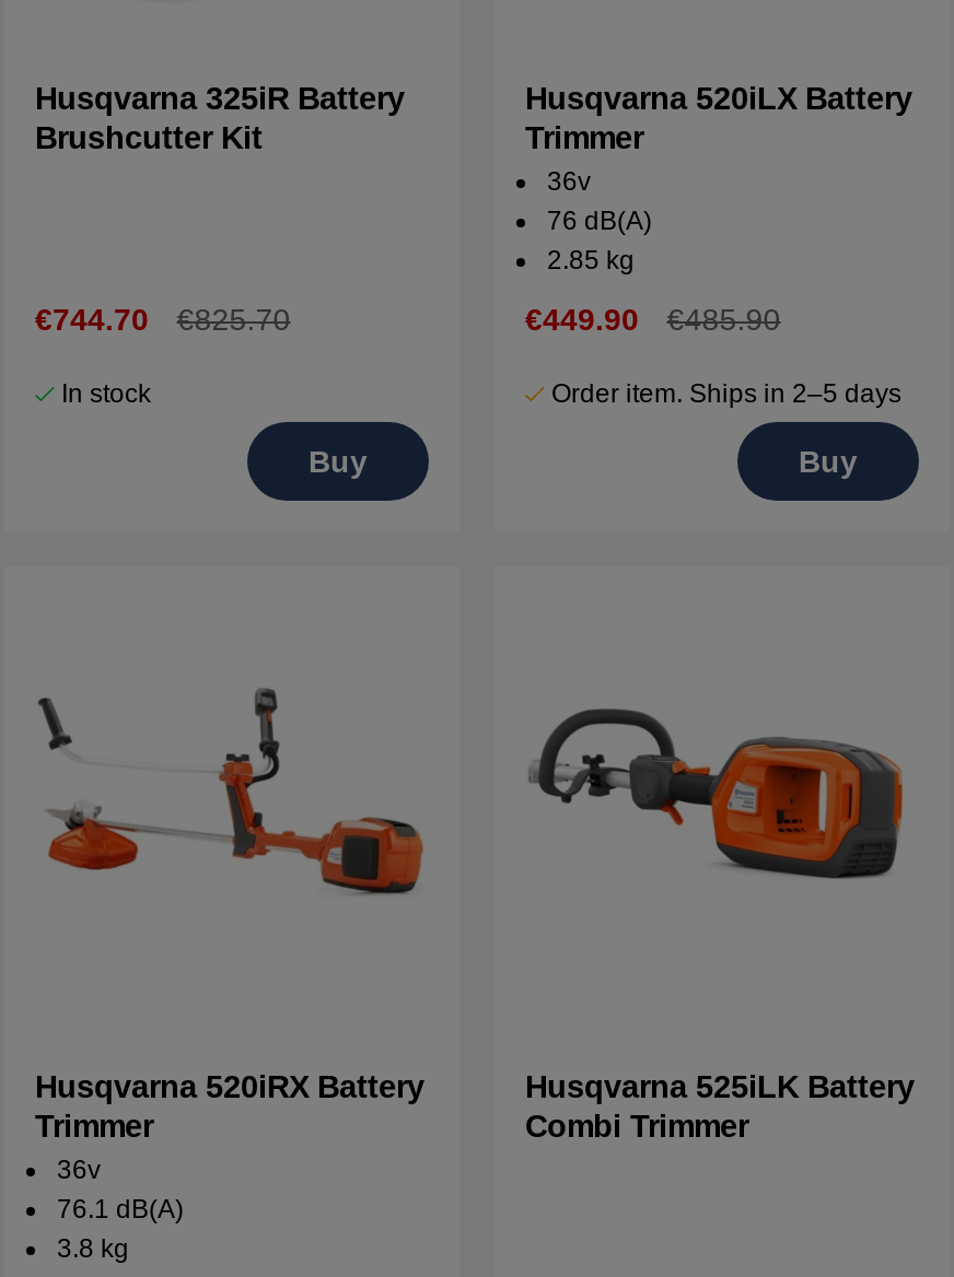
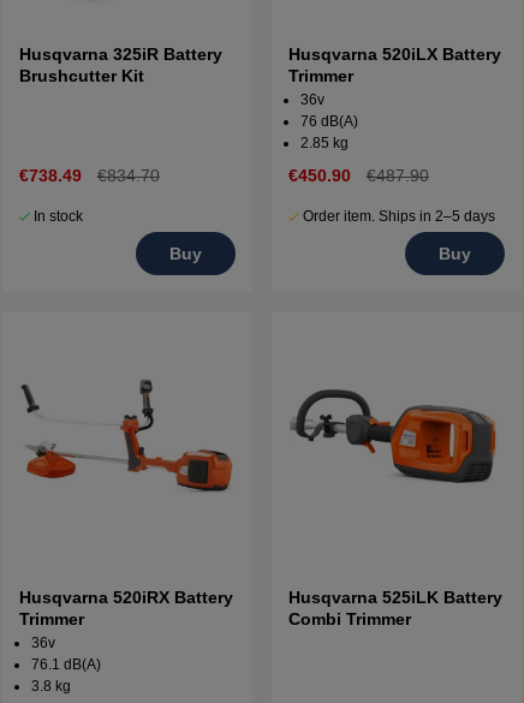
[35,302,149,337] €744.70 -> [19,166,82,185] €738.49
[177,302,291,337] €825.70 -> [97,166,160,185] €834.70
[525,302,639,337] €449.90 -> [288,166,351,185] €450.90
[667,302,781,337] €485.90 -> [366,166,429,185] €487.90

